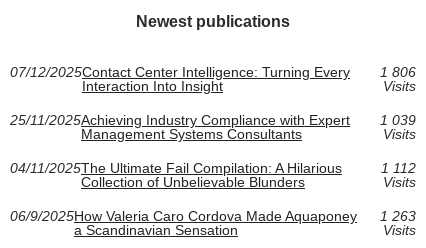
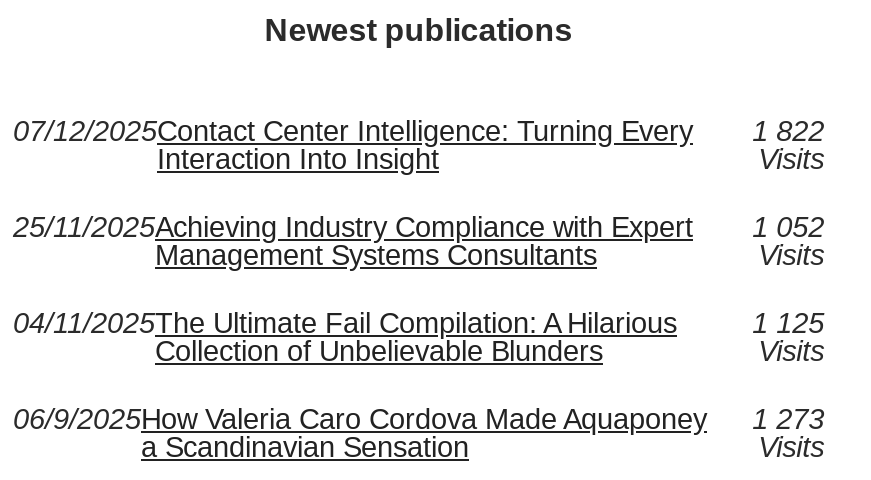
[10,64,416,80] 07/12/2025Contact Center Intelligence: Turning Every 1 806 -> [13,116,824,148] 07/12/2025Contact Center Intelligence: Turning Every 1 822
[10,112,416,128] 25/11/2025Achieving Industry Compliance with Expert 1 039 -> [13,212,824,244] 25/11/2025Achieving Industry Compliance with Expert 1 052
[381,160,416,176] 1 112 -> [752,308,824,340] 1 125
[10,208,416,224] 06/9/2025How Valeria Caro Cordova Made Aquaponey 1 263 -> [13,404,824,436] 06/9/2025How Valeria Caro Cordova Made Aquaponey 1 273

